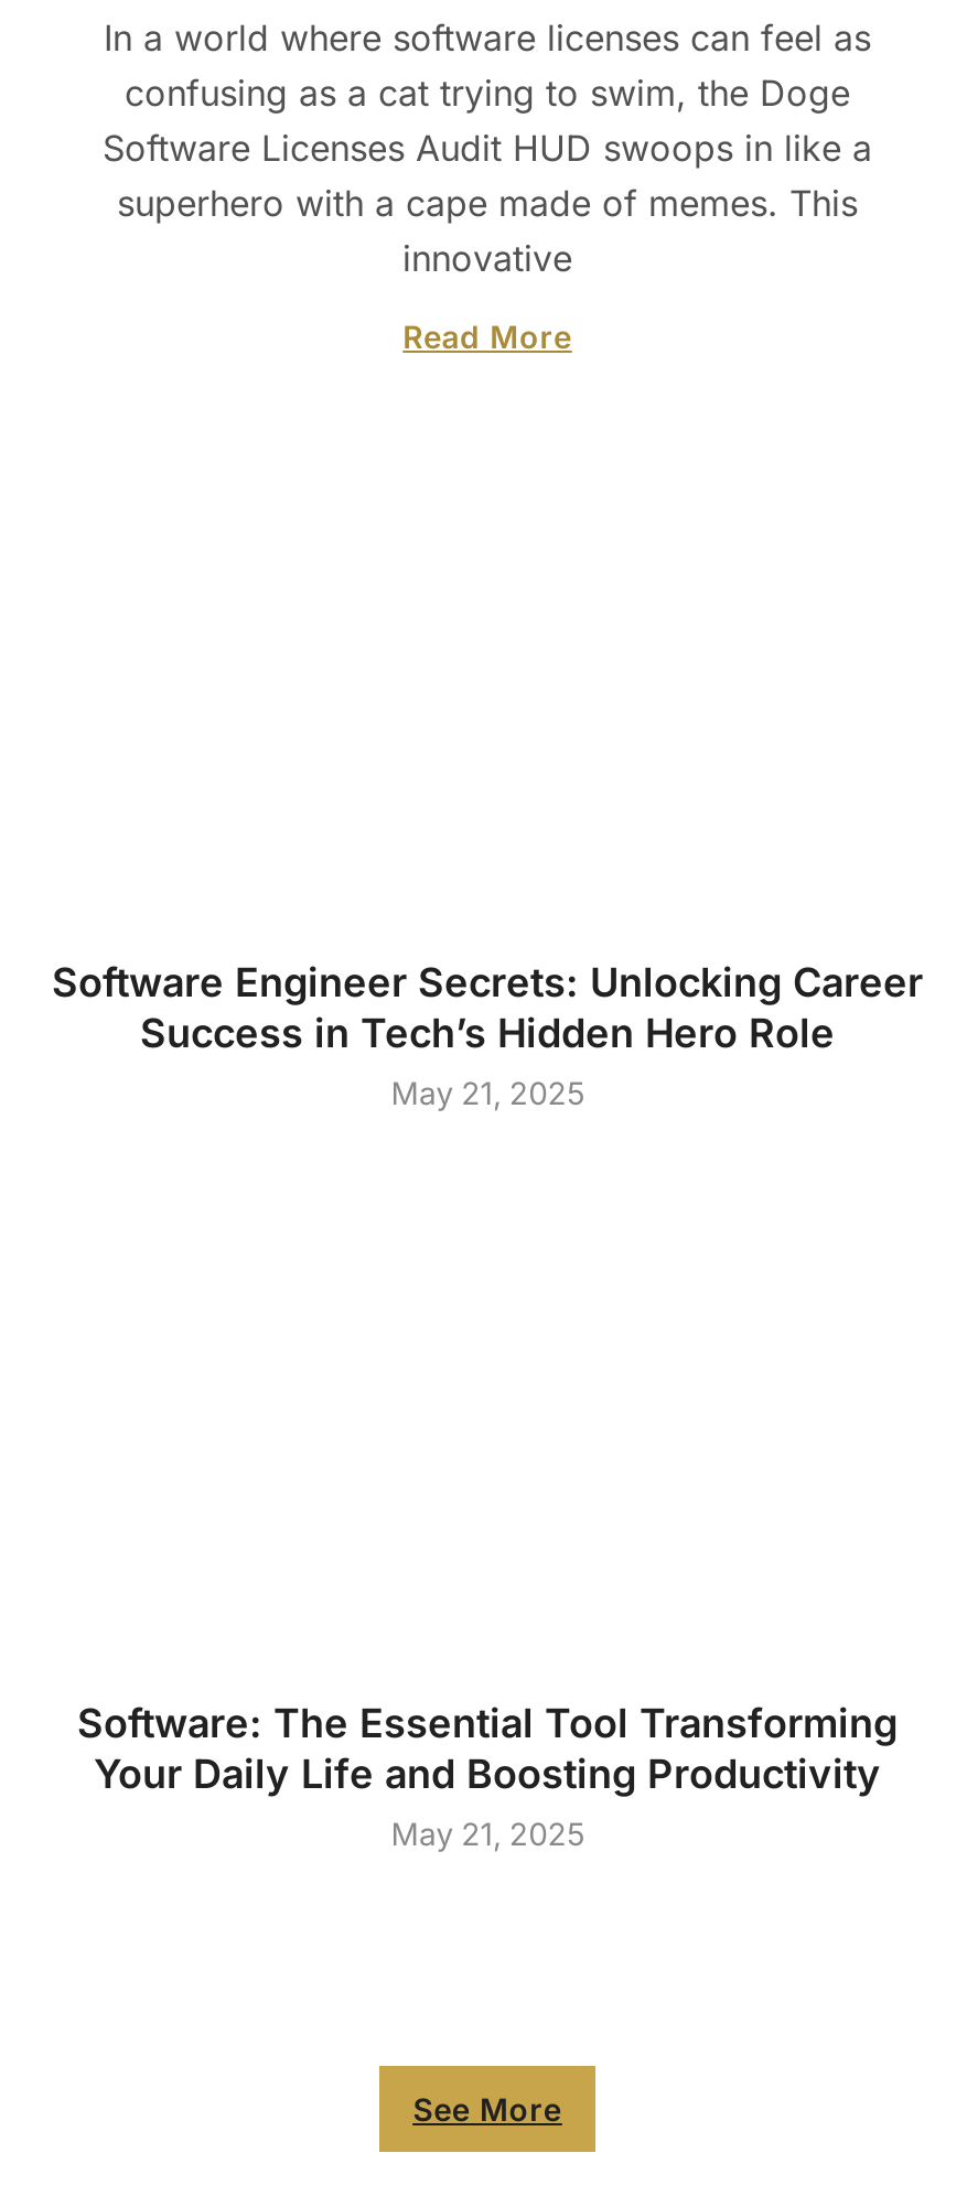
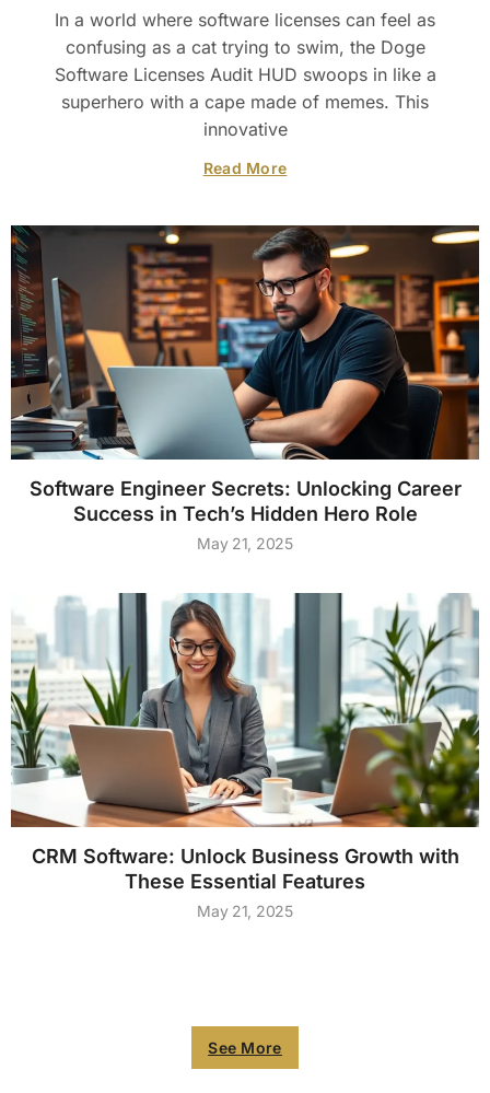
none -> [10,224,480,461] [image]
none -> [10,592,480,828] [image]
[77,1700,898,1797] Software: The Essential Tool Transforming | Your Daily Life and Boosting Productivity -> [31,845,459,893] CRM Software: Unlock Business Growth with | These Essential Features

